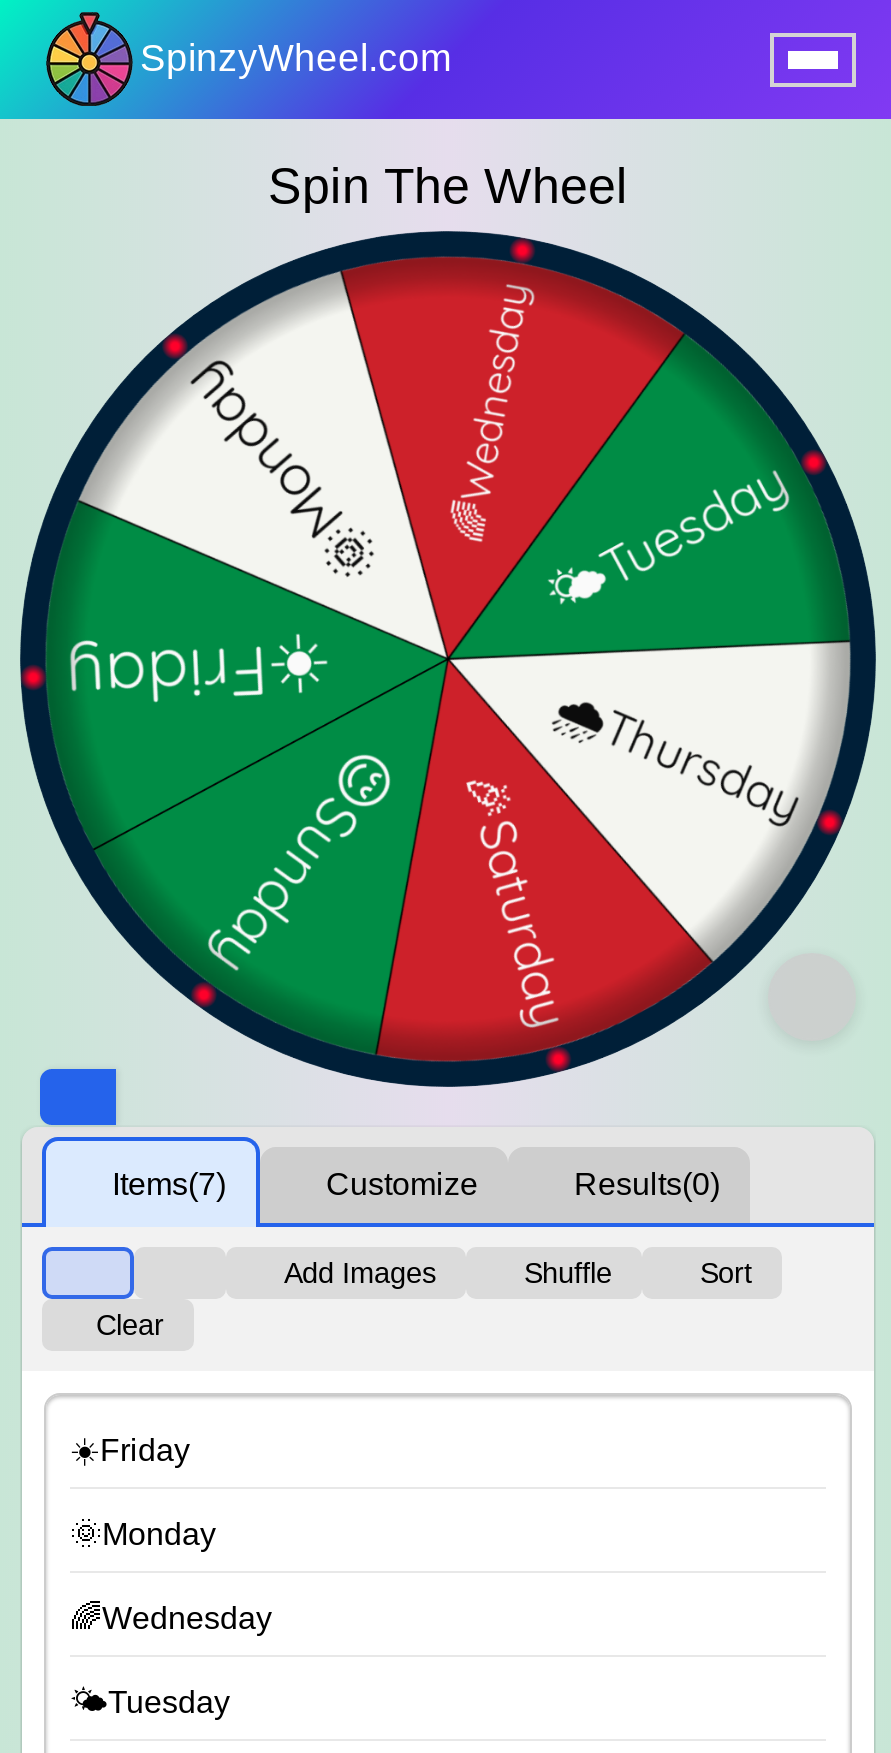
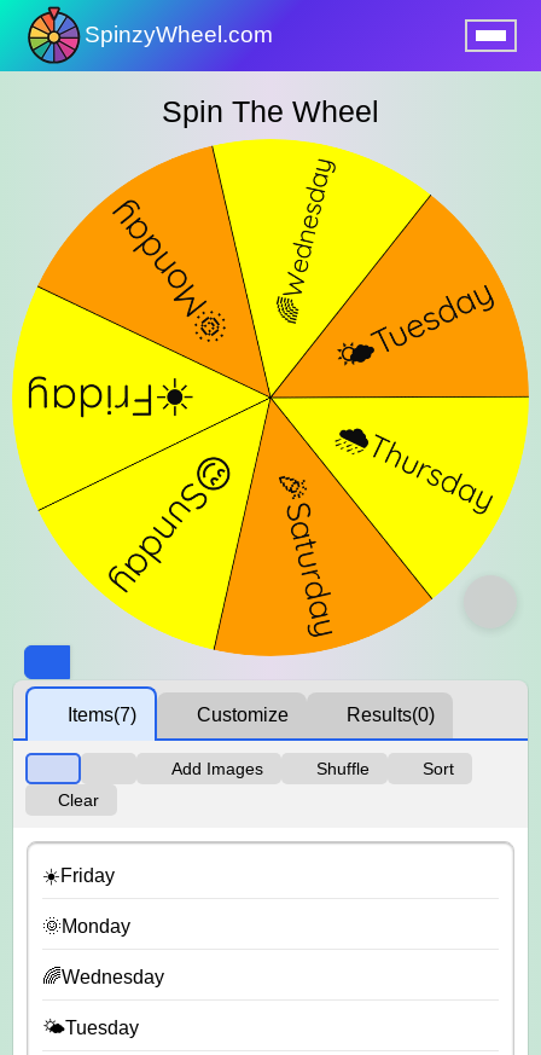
[18,229,878,1089] [image] -> [11,138,530,657] [image]

